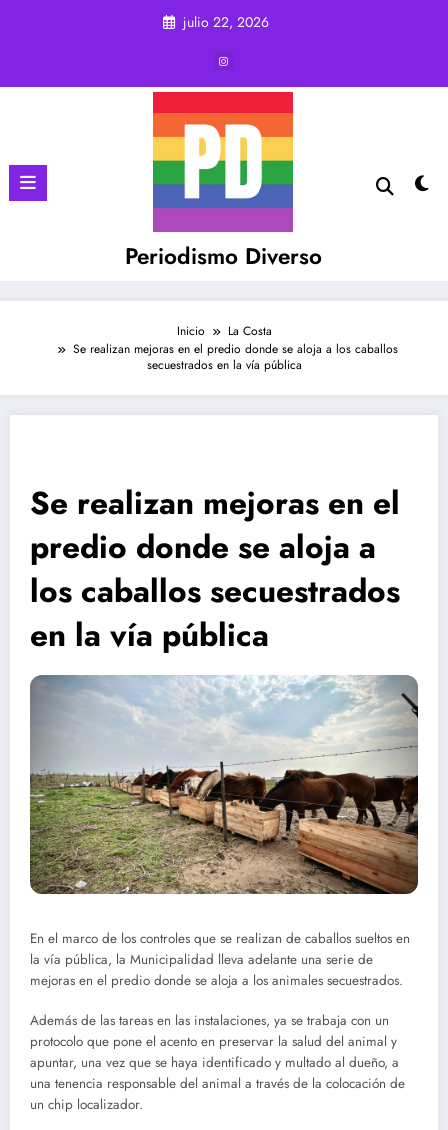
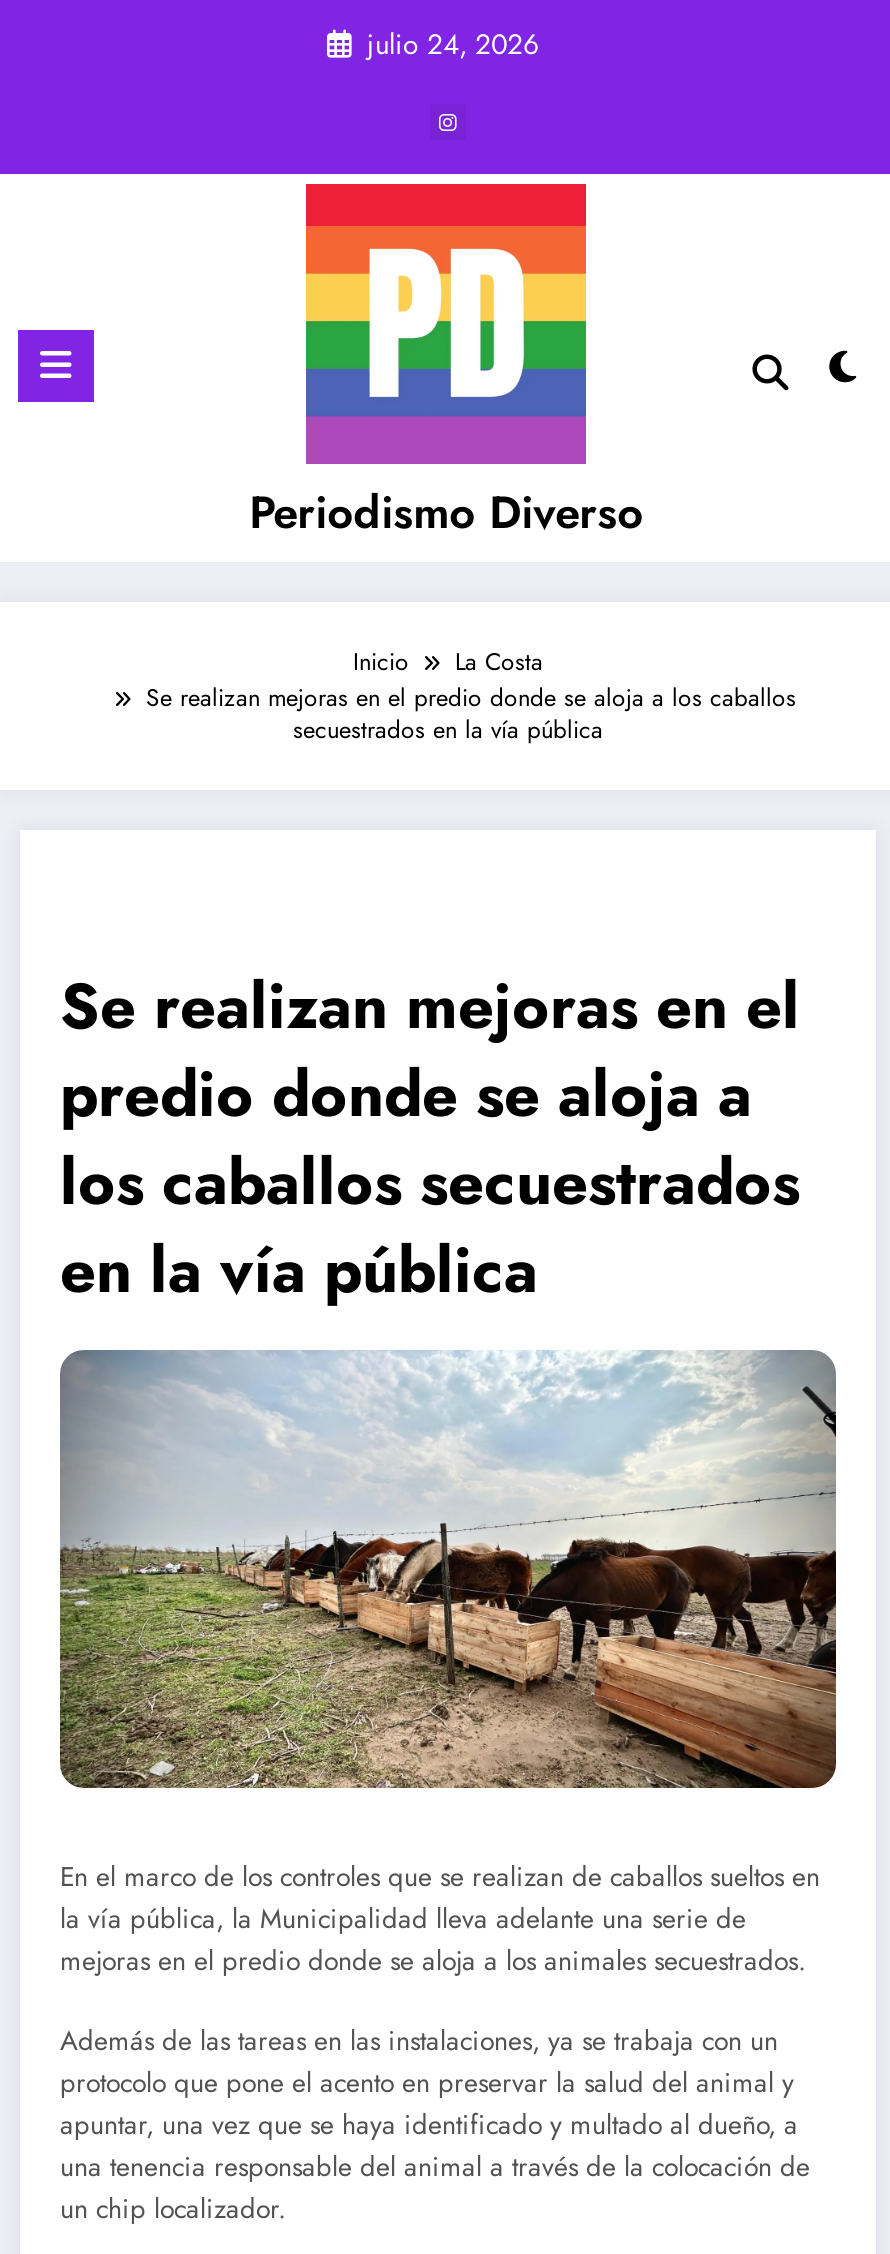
[183,12,269,32] julio 22, 2026 -> [367,24,539,64] julio 24, 2026

